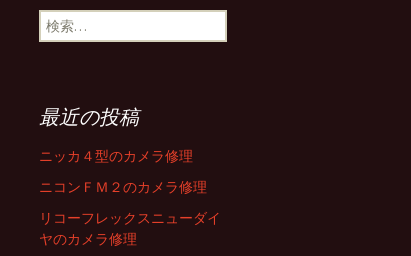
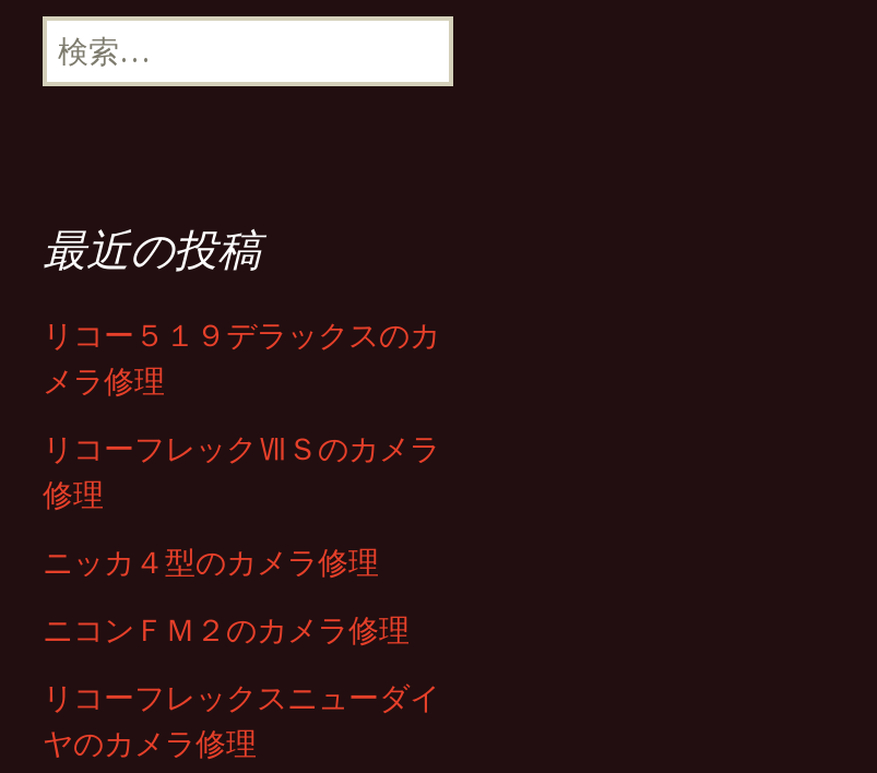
none -> [43,314,440,513] リコー５１９デラックスのカ | メラ修理 | リコーフレックⅦＳのカメラ | 修理

